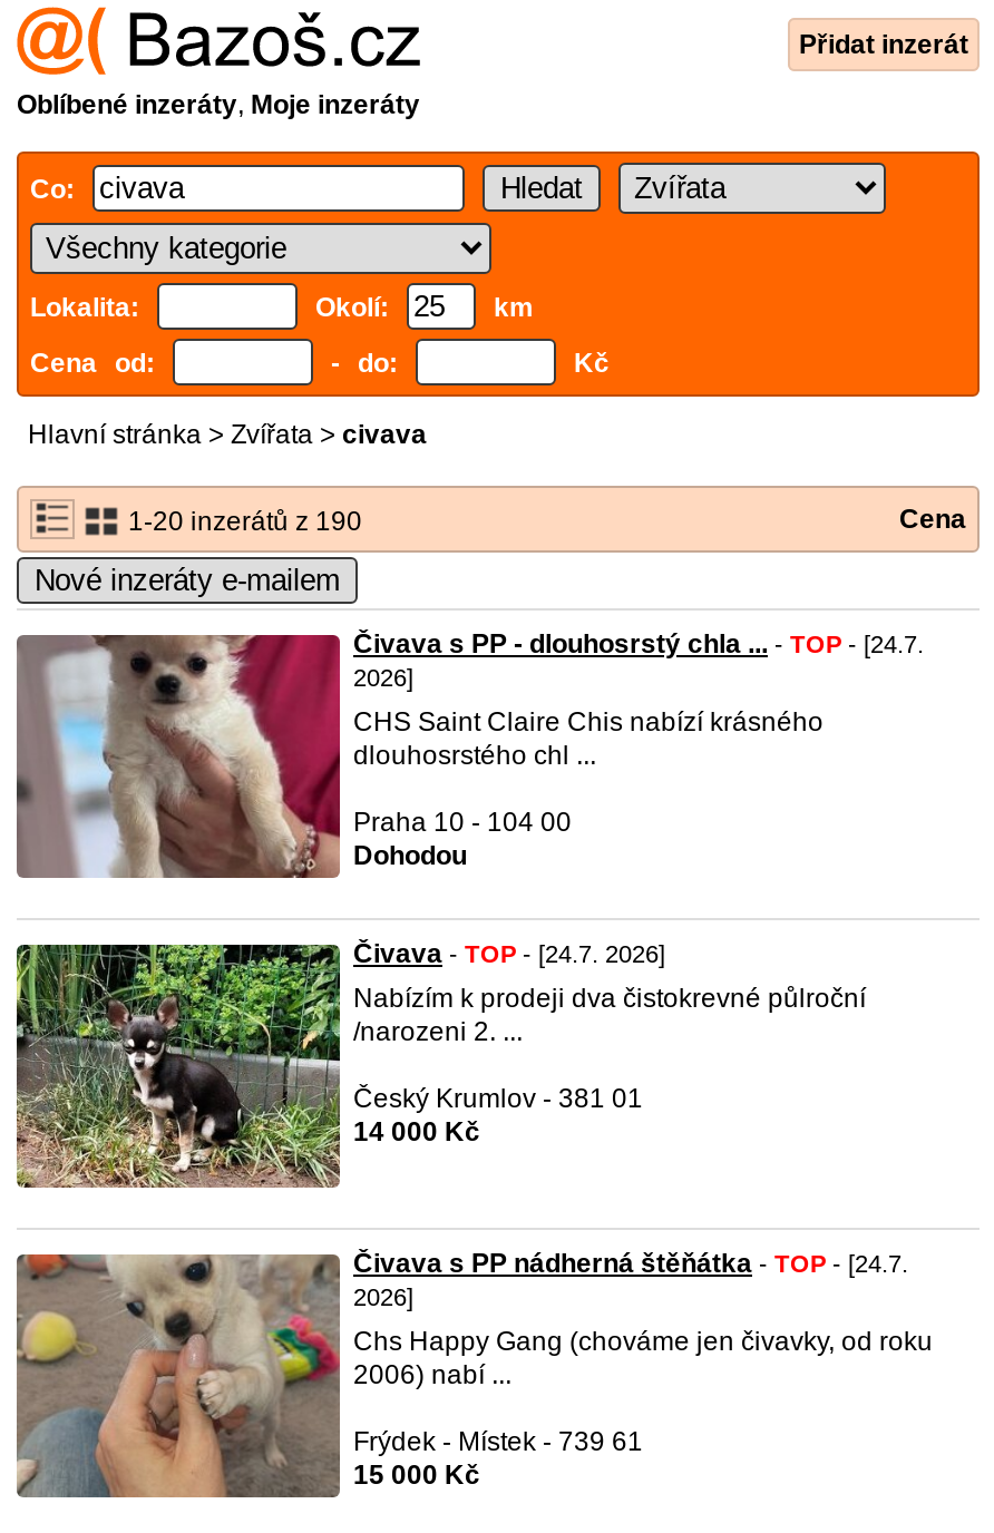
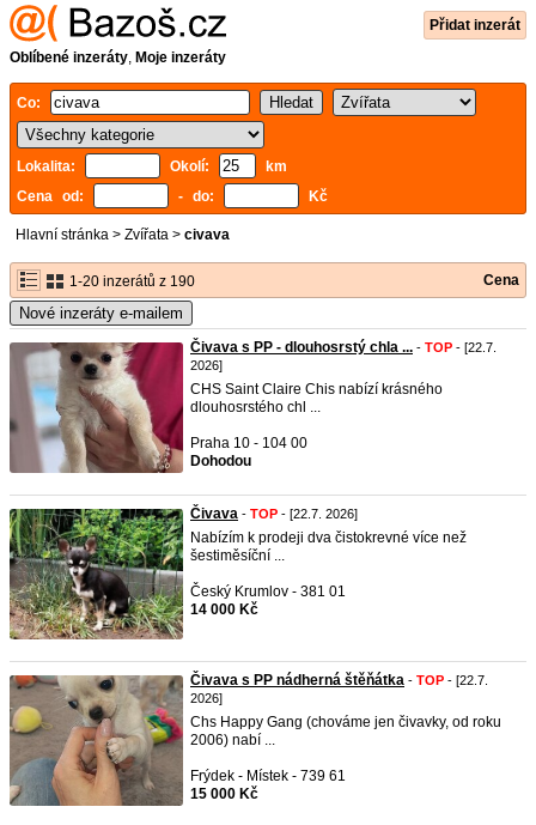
[353,628,924,660] Čivava s PP - dlouhosrstý chla ... - TOP - [24.7. -> [190,339,497,356] Čivava s PP - dlouhosrstý chla ... - TOP - [22.7.
[353,938,866,1047] Čivava - TOP - [24.7. 2026] | Nabízím k prodeji dva čistokrevné půlroční | /narozeni 2. ... -> [190,505,467,564] Čivava - TOP - [22.7. 2026] | Nabízím k prodeji dva čistokrevné více než | šestiměsíční ...
[353,1248,908,1279] Čivava s PP nádherná štěňátka - TOP - [24.7. -> [190,672,488,688] Čivava s PP nádherná štěňátka - TOP - [22.7.

